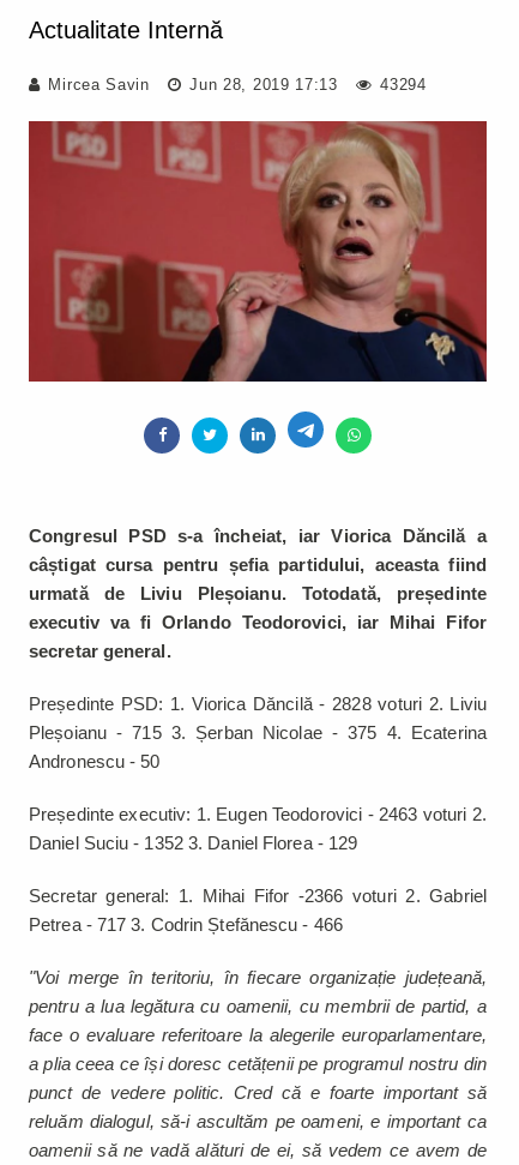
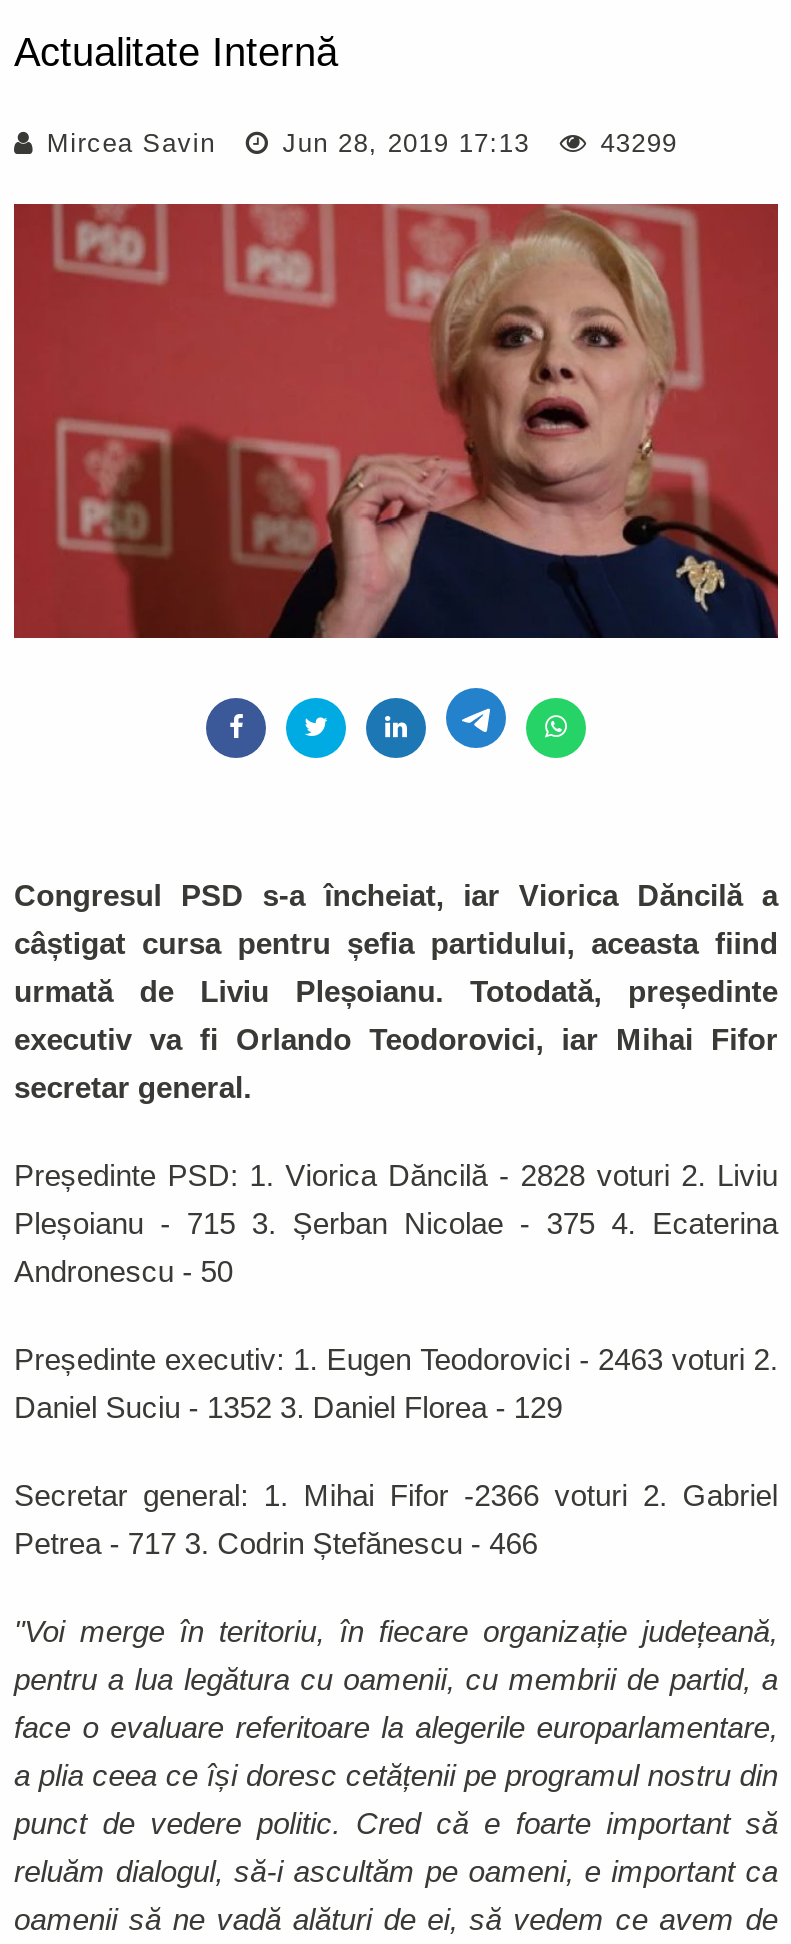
[375,76,426,94] 43294 -> [591,128,677,158] 43299

